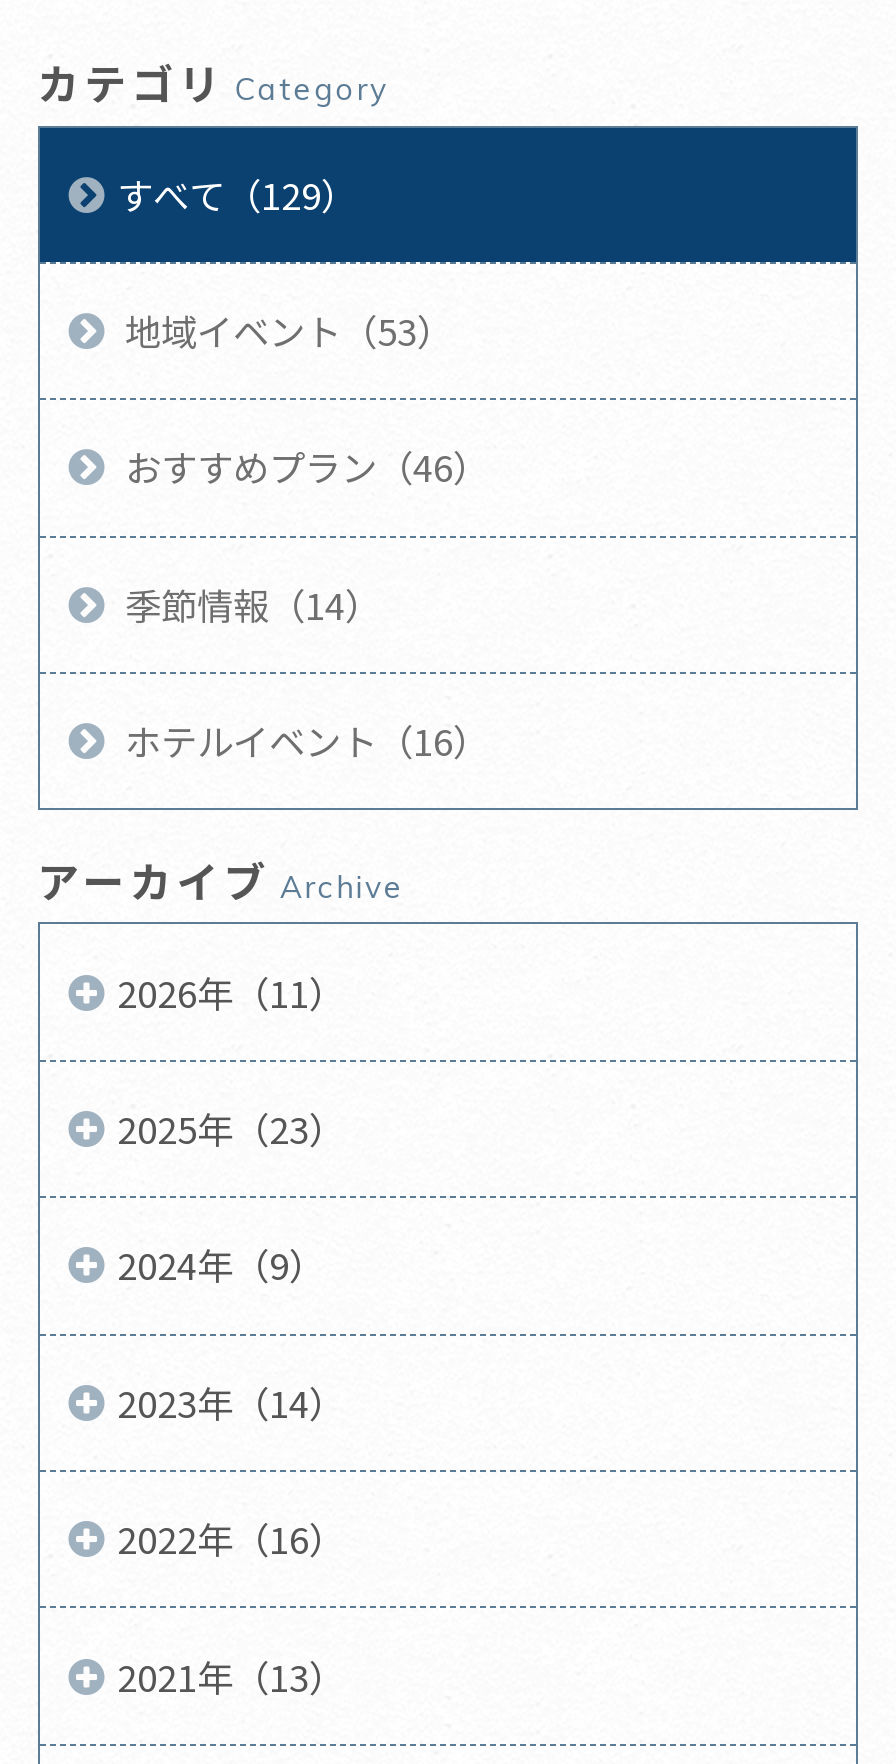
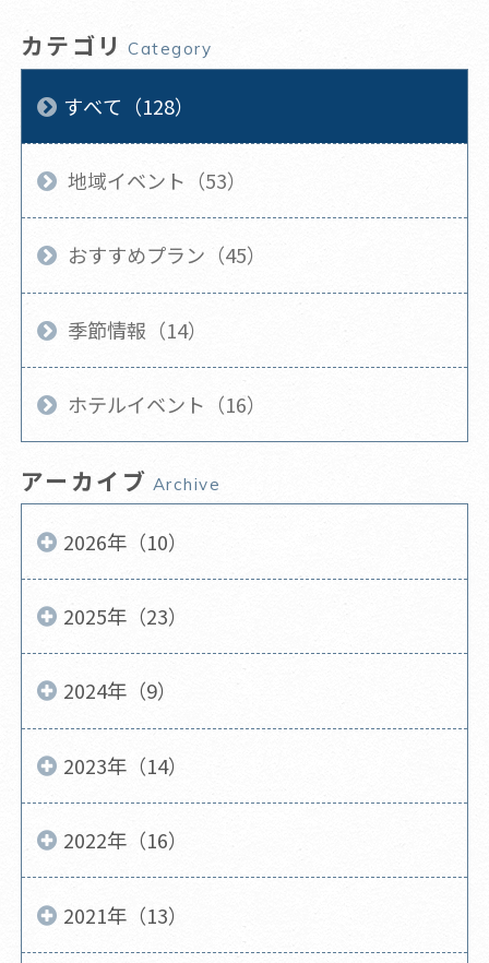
[117,167,357,219] すべて（129） -> [64,91,195,120] すべて（128）
[125,441,489,493] おすすめプラン（46） -> [68,241,267,269] おすすめプラン（45）
[117,965,345,1017] 2026年（11） -> [64,527,188,555] 2026年（10）

